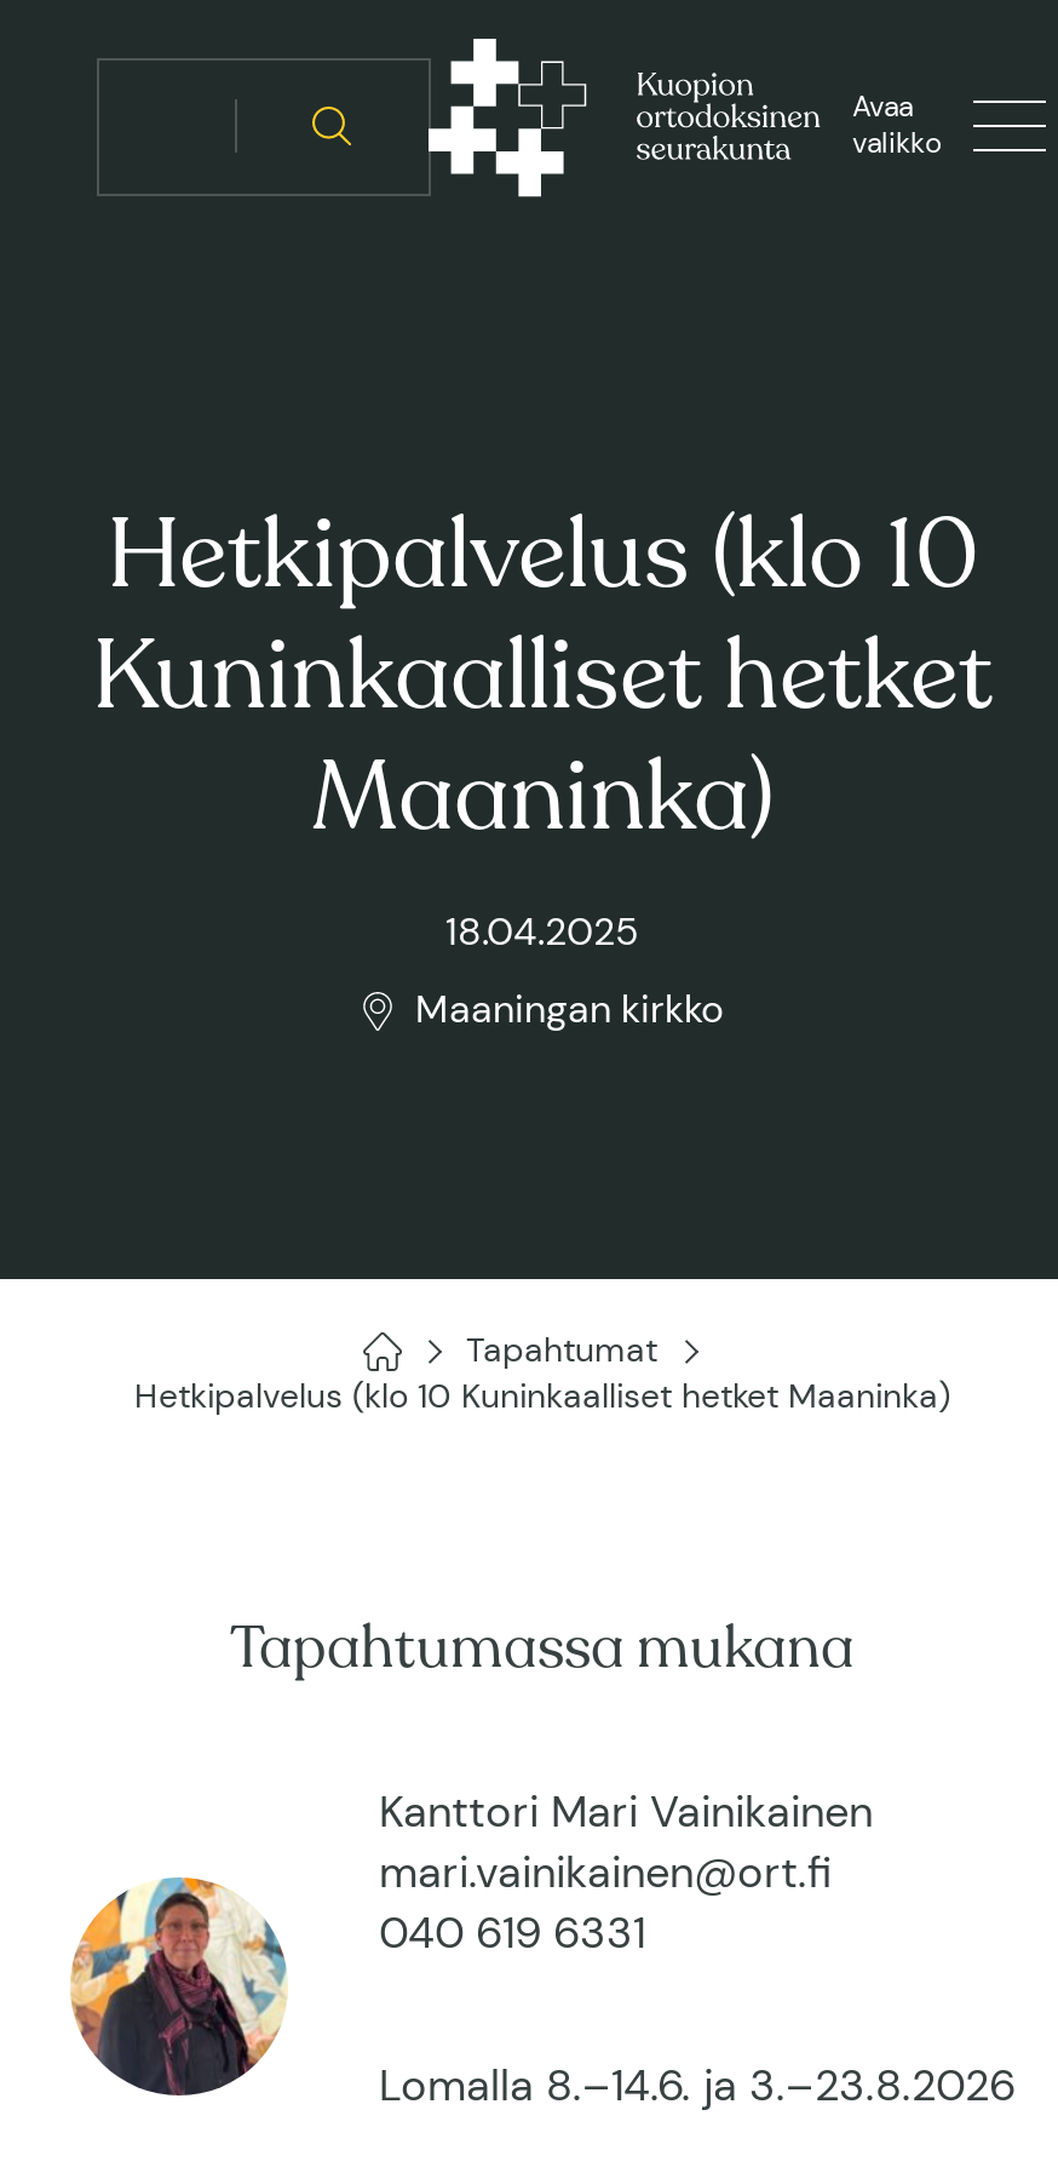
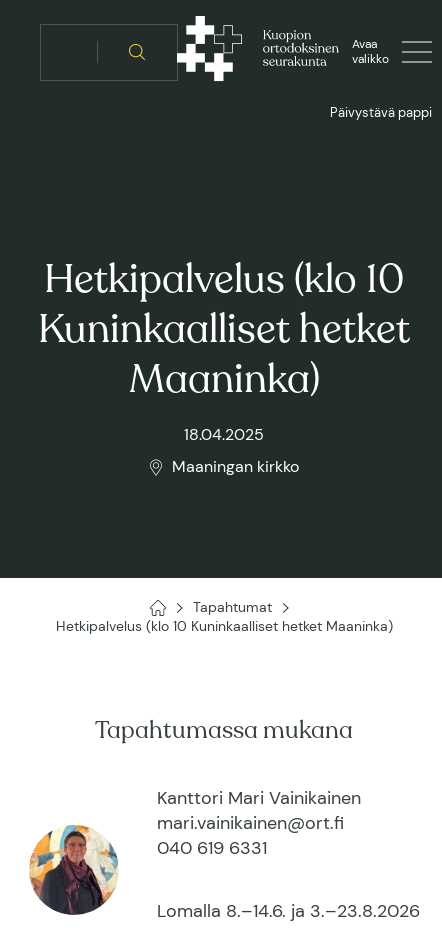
none -> [330,104,432,121] Päivystävä pappi

